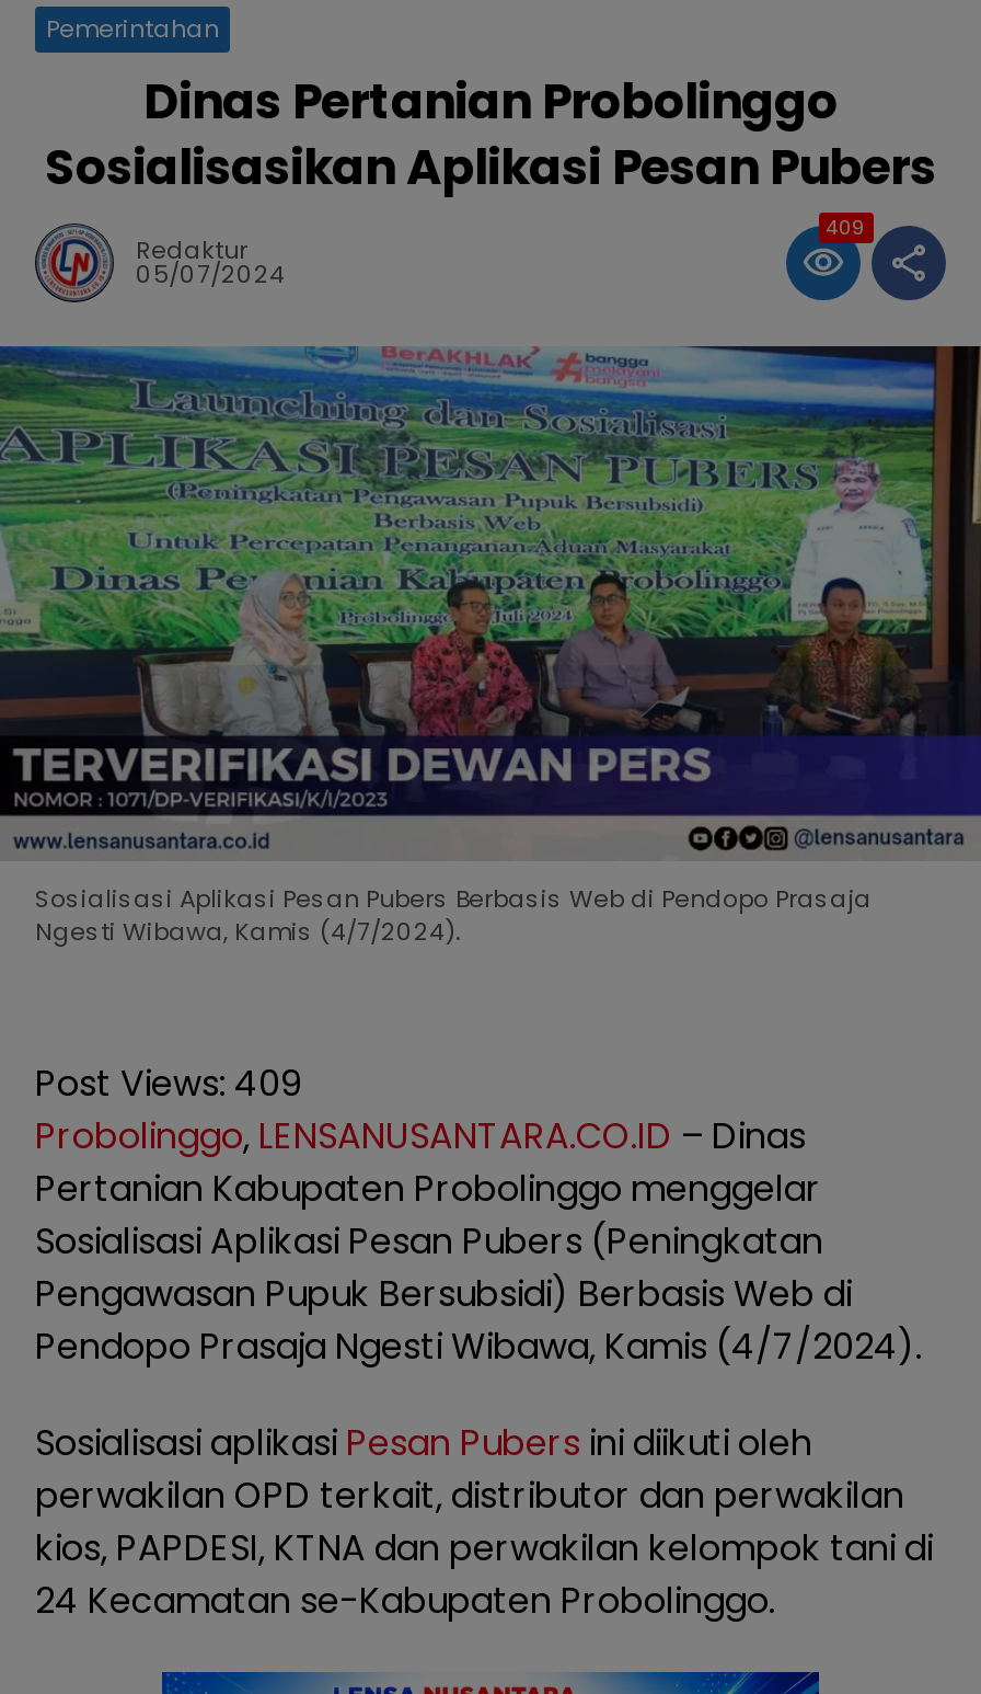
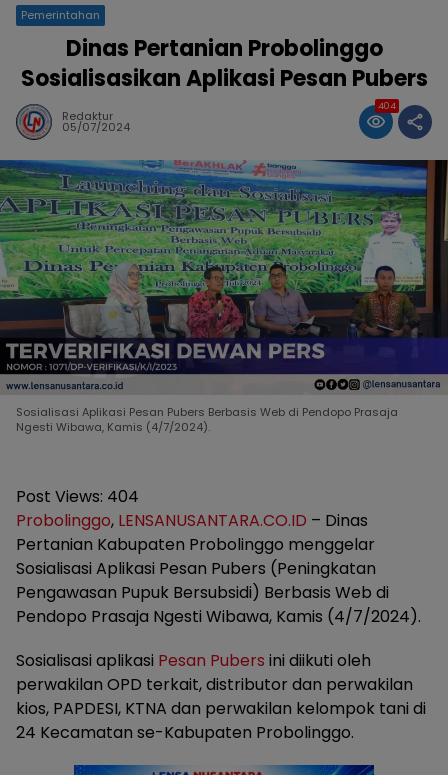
[826,215,867,241] 409 -> [378,100,396,112] 404
[35,1059,300,1109] Post Views: 409 -> [16,485,139,508] Post Views: 404

